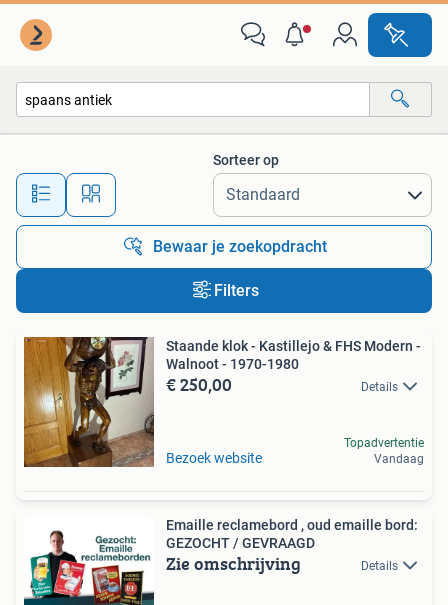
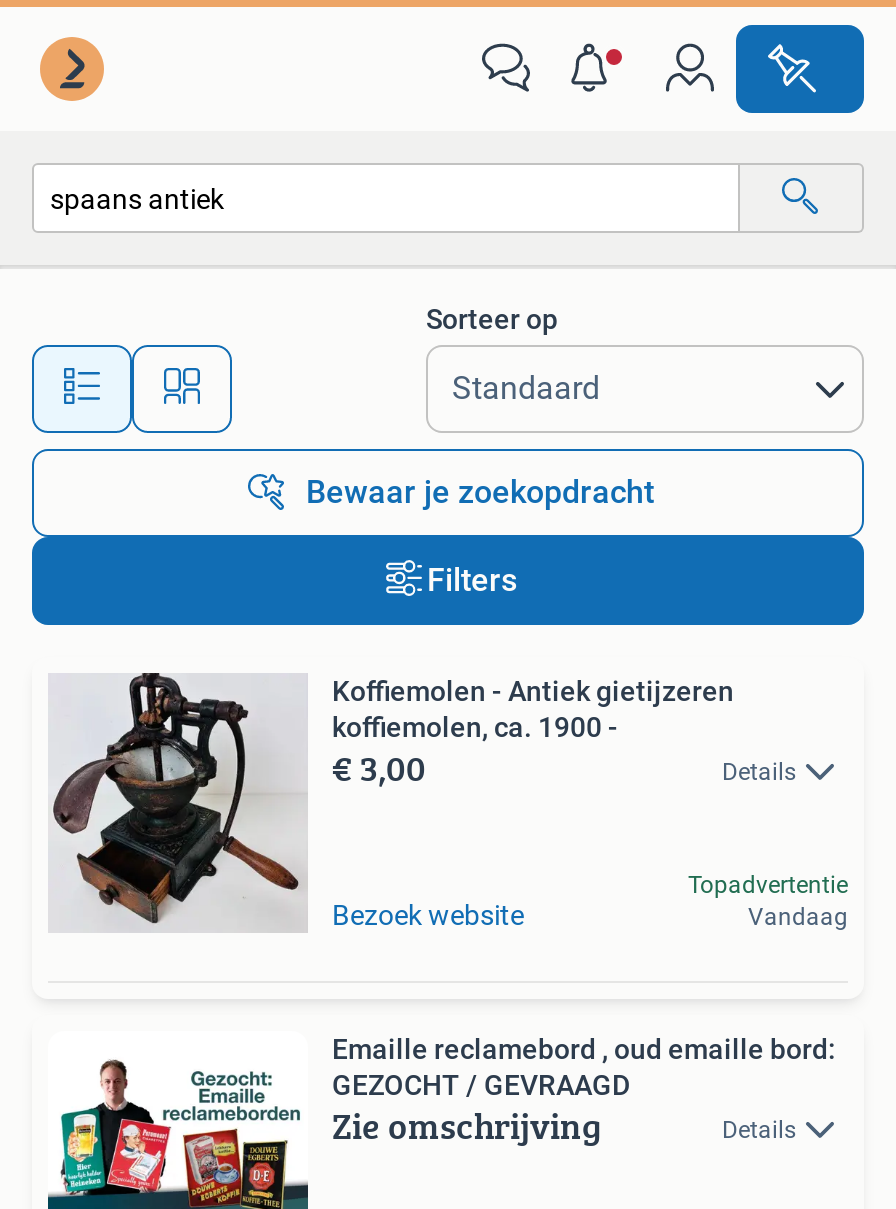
[23,336,421,468] [image] | Staande klok - Kastillejo & FHS Modern - | Walnoot - 1970-1980 | € 250,00 -> [48,673,734,933] [image] | Koffiemolen - Antiek gietijzeren | koffiemolen, ca. 1900 - | € 3,00

